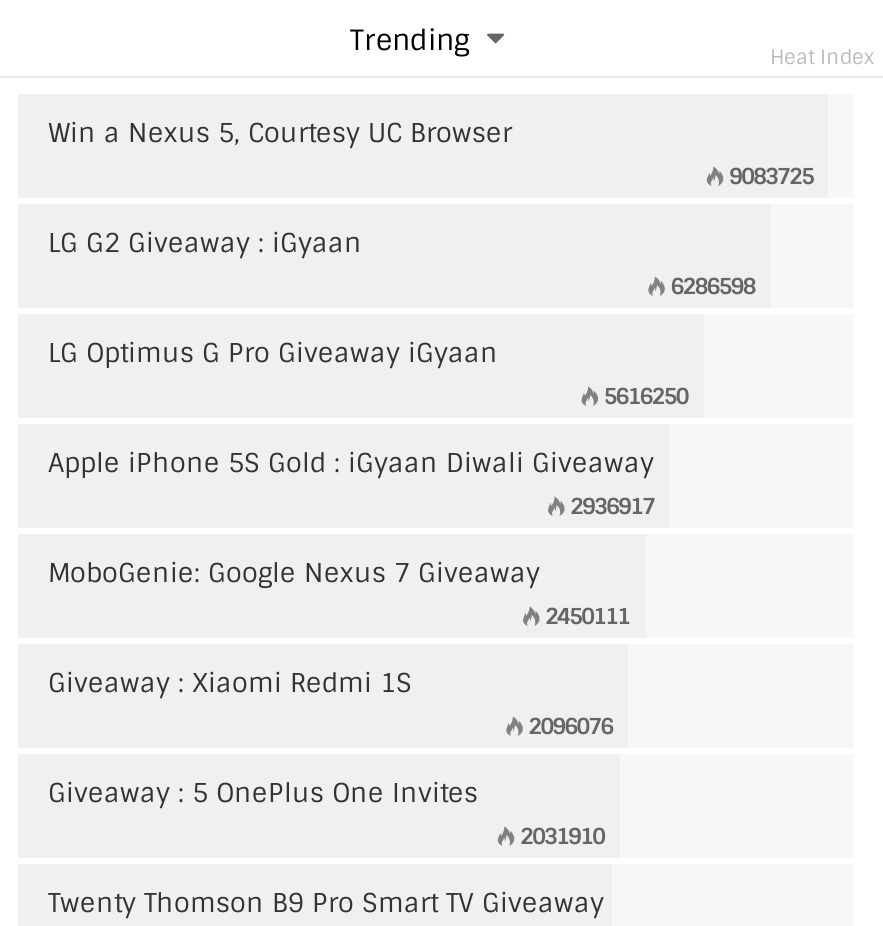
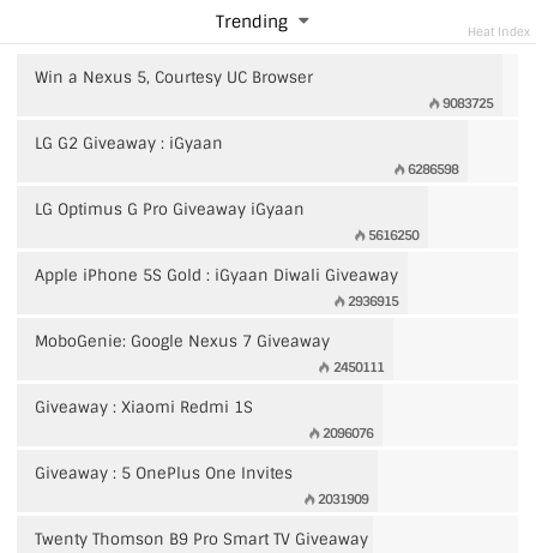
[570,492,654,520] 2936917 -> [348,293,398,310] 2936915
[520,822,604,850] 2031910 -> [318,491,368,508] 2031909

